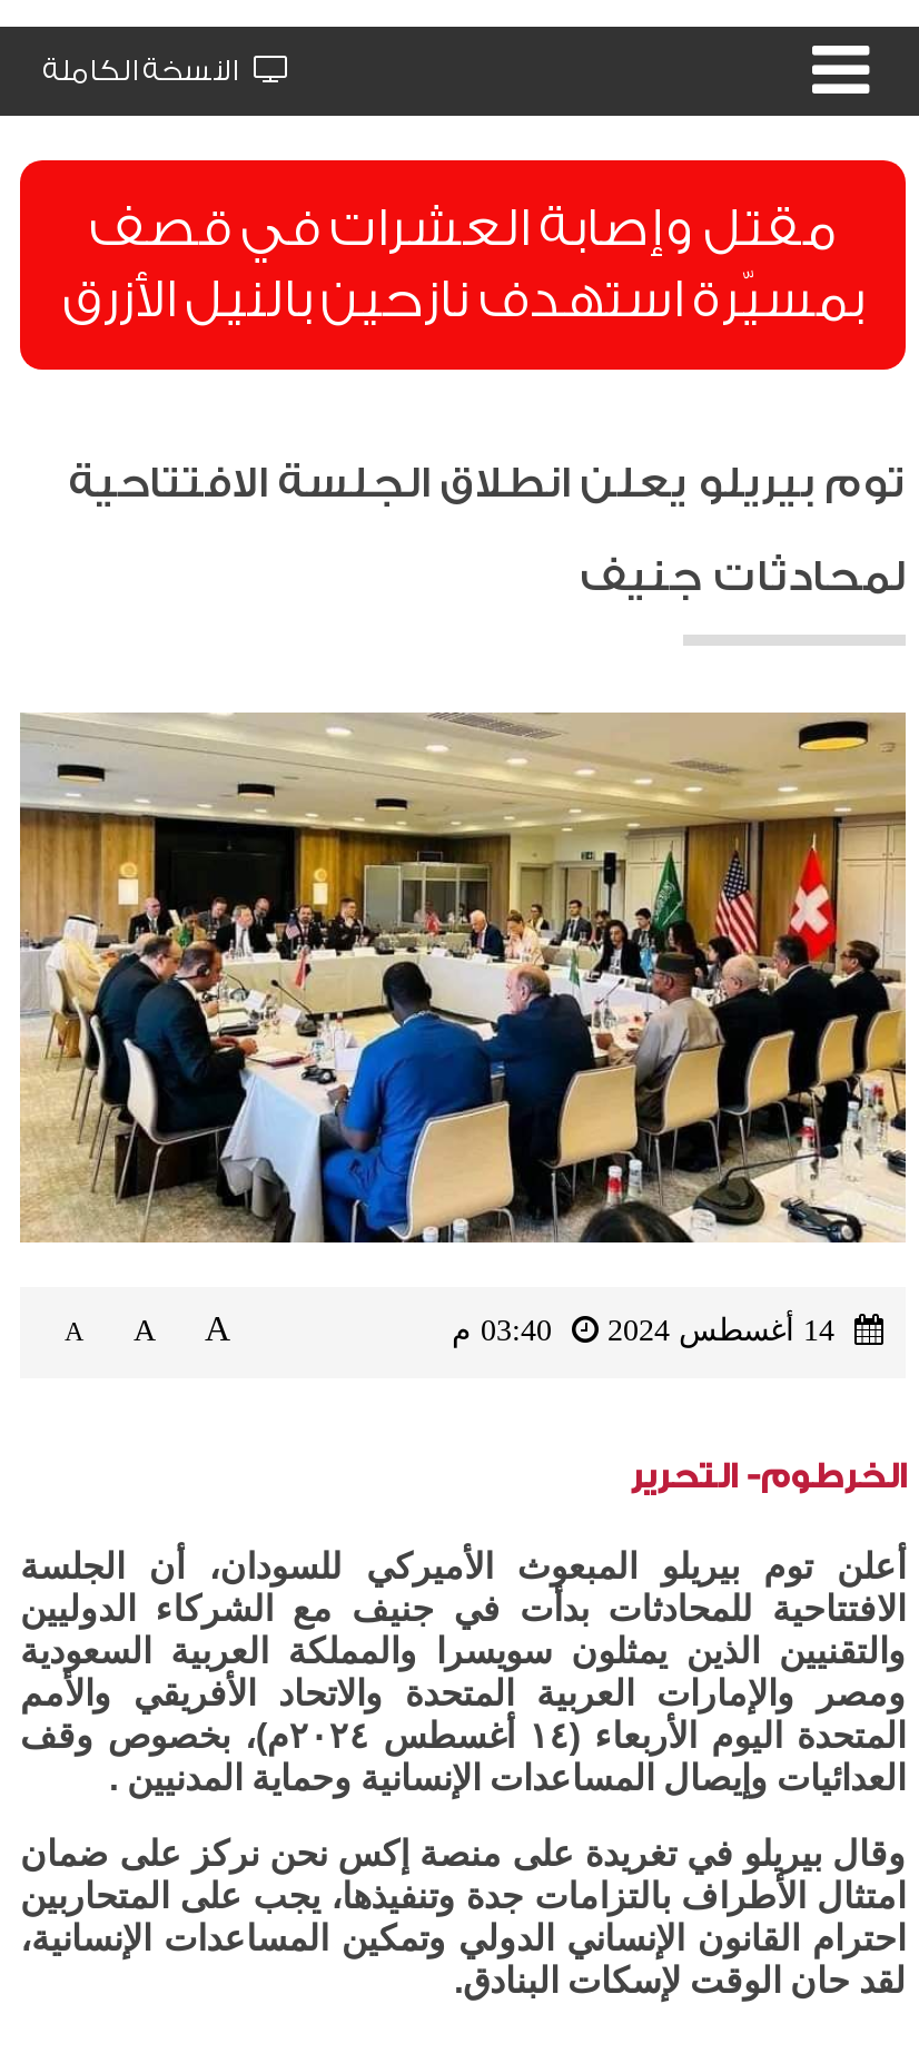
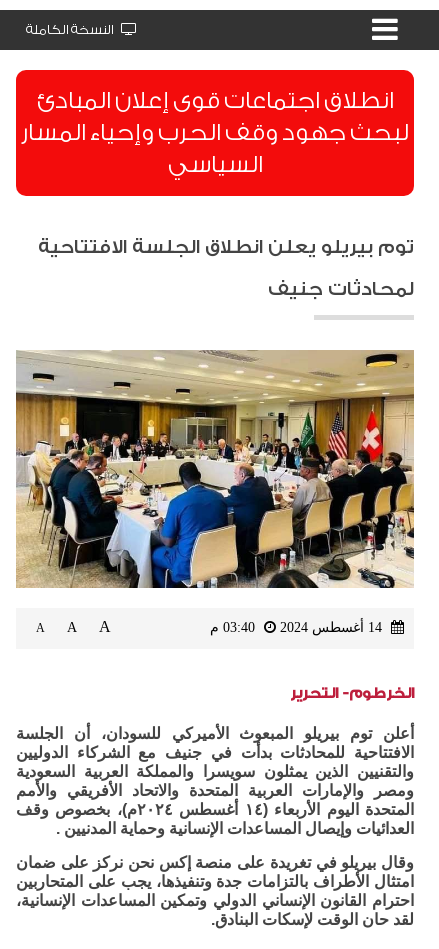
[62,198,863,330] مقتل وإصابة العشرات في قصف | بمسيّرة استهدف نازحين بالنيل الأزرق -> [21,87,409,178] انطلاق اجتماعات قوى إعلان المبادئ | لبحث جهود وقف الحرب وإحياء المسار | السياسي

